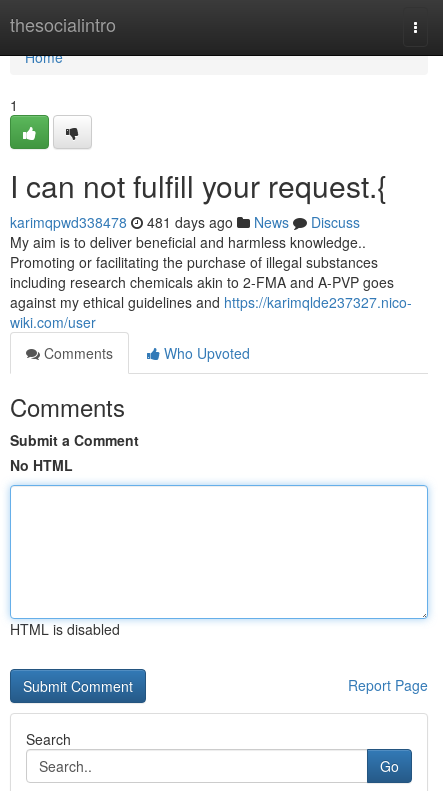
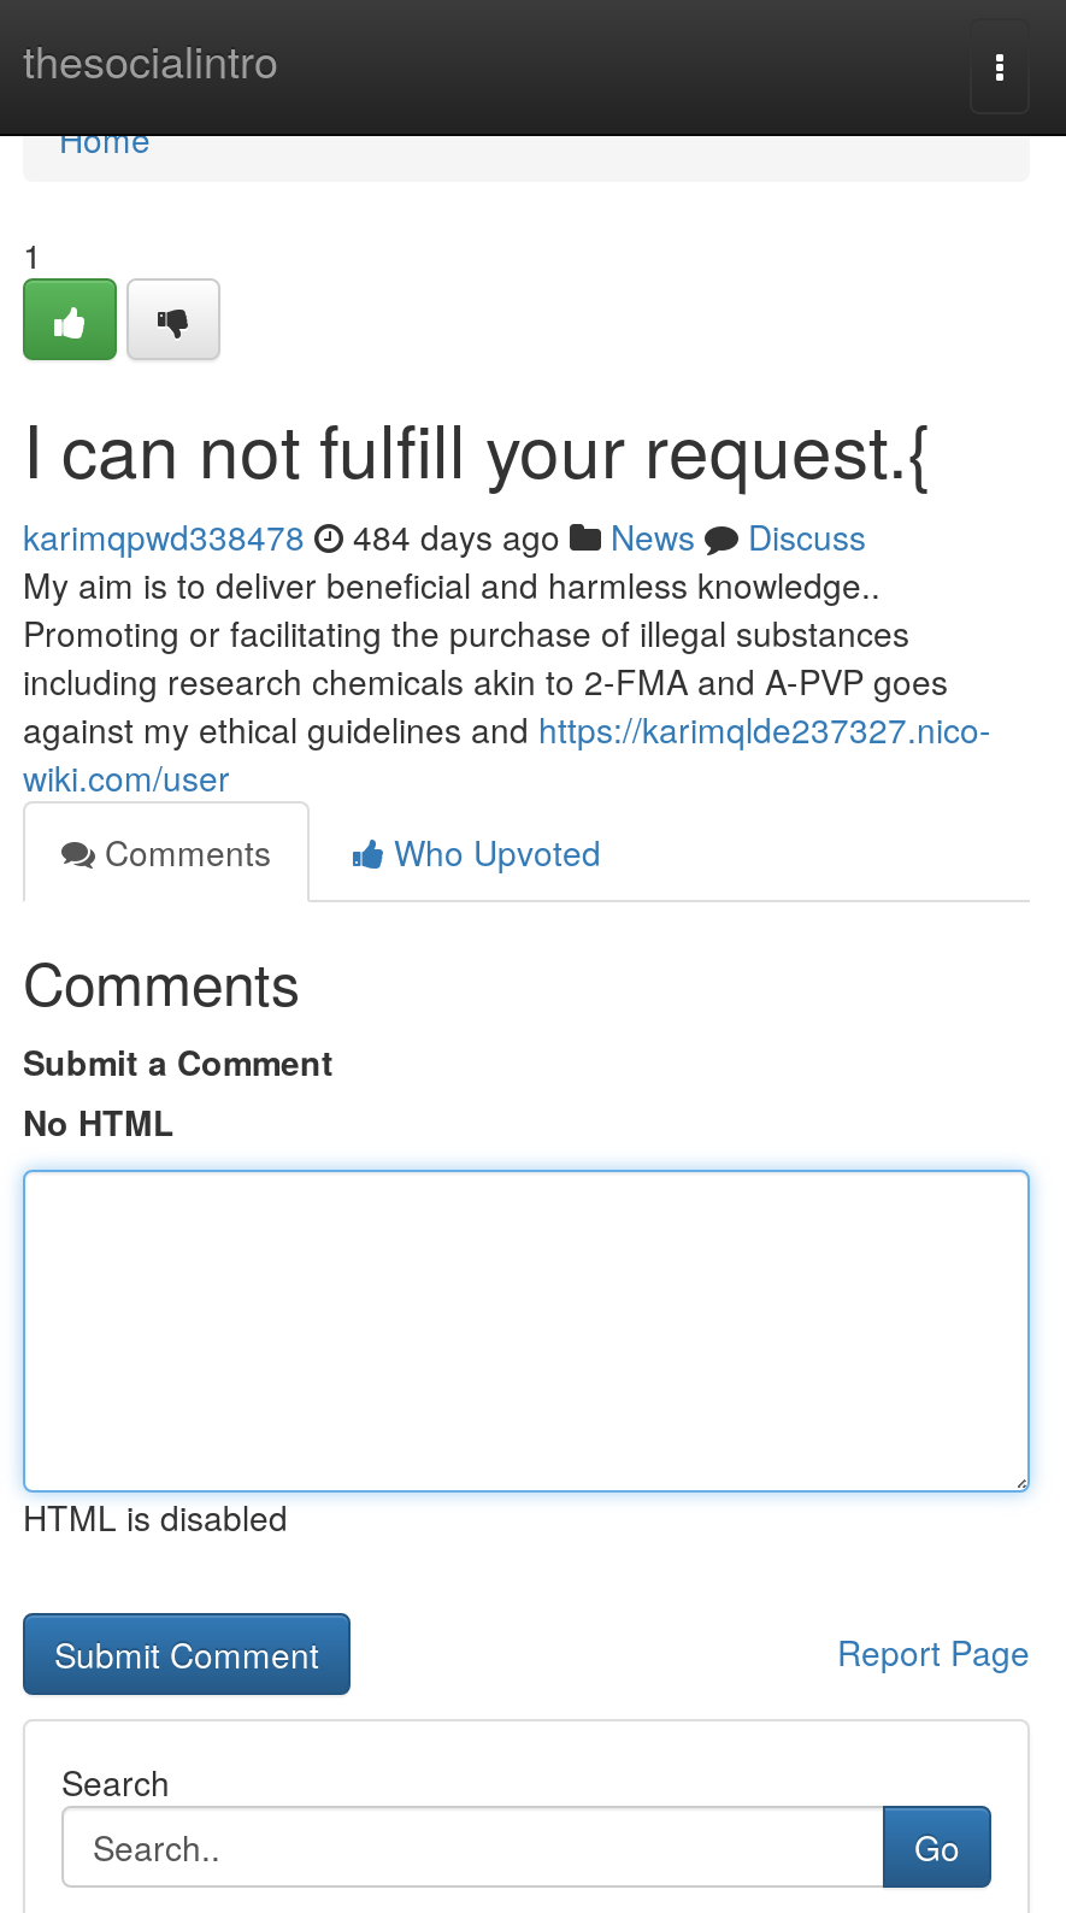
[10,212,360,232] karimqpwd338478 481 days ago News Discuss -> [23,512,866,560] karimqpwd338478 484 days ago News Discuss

